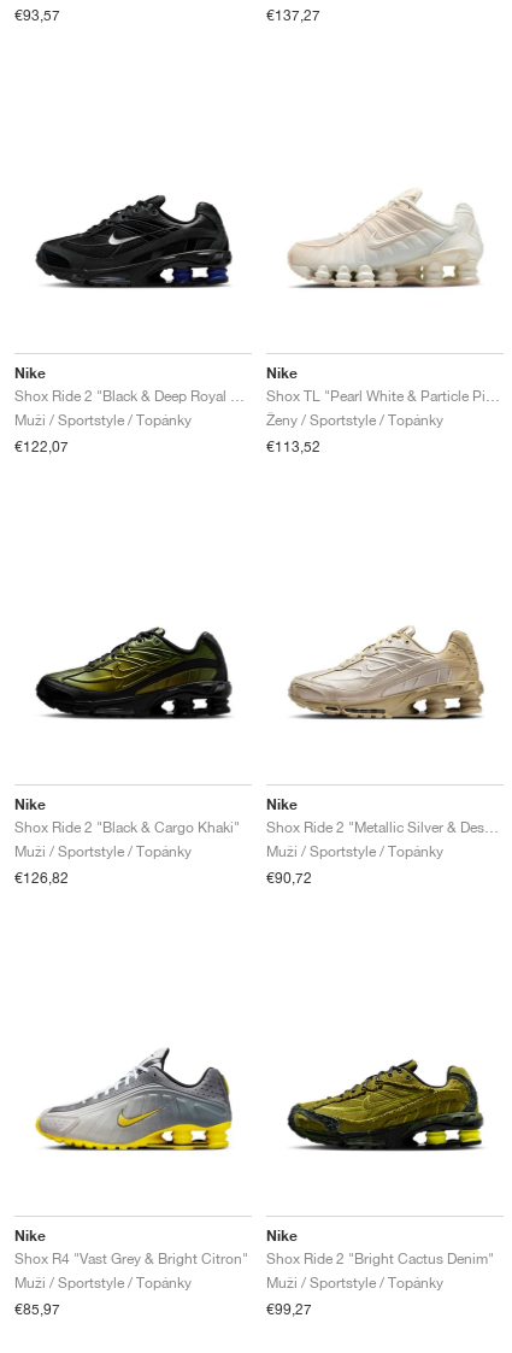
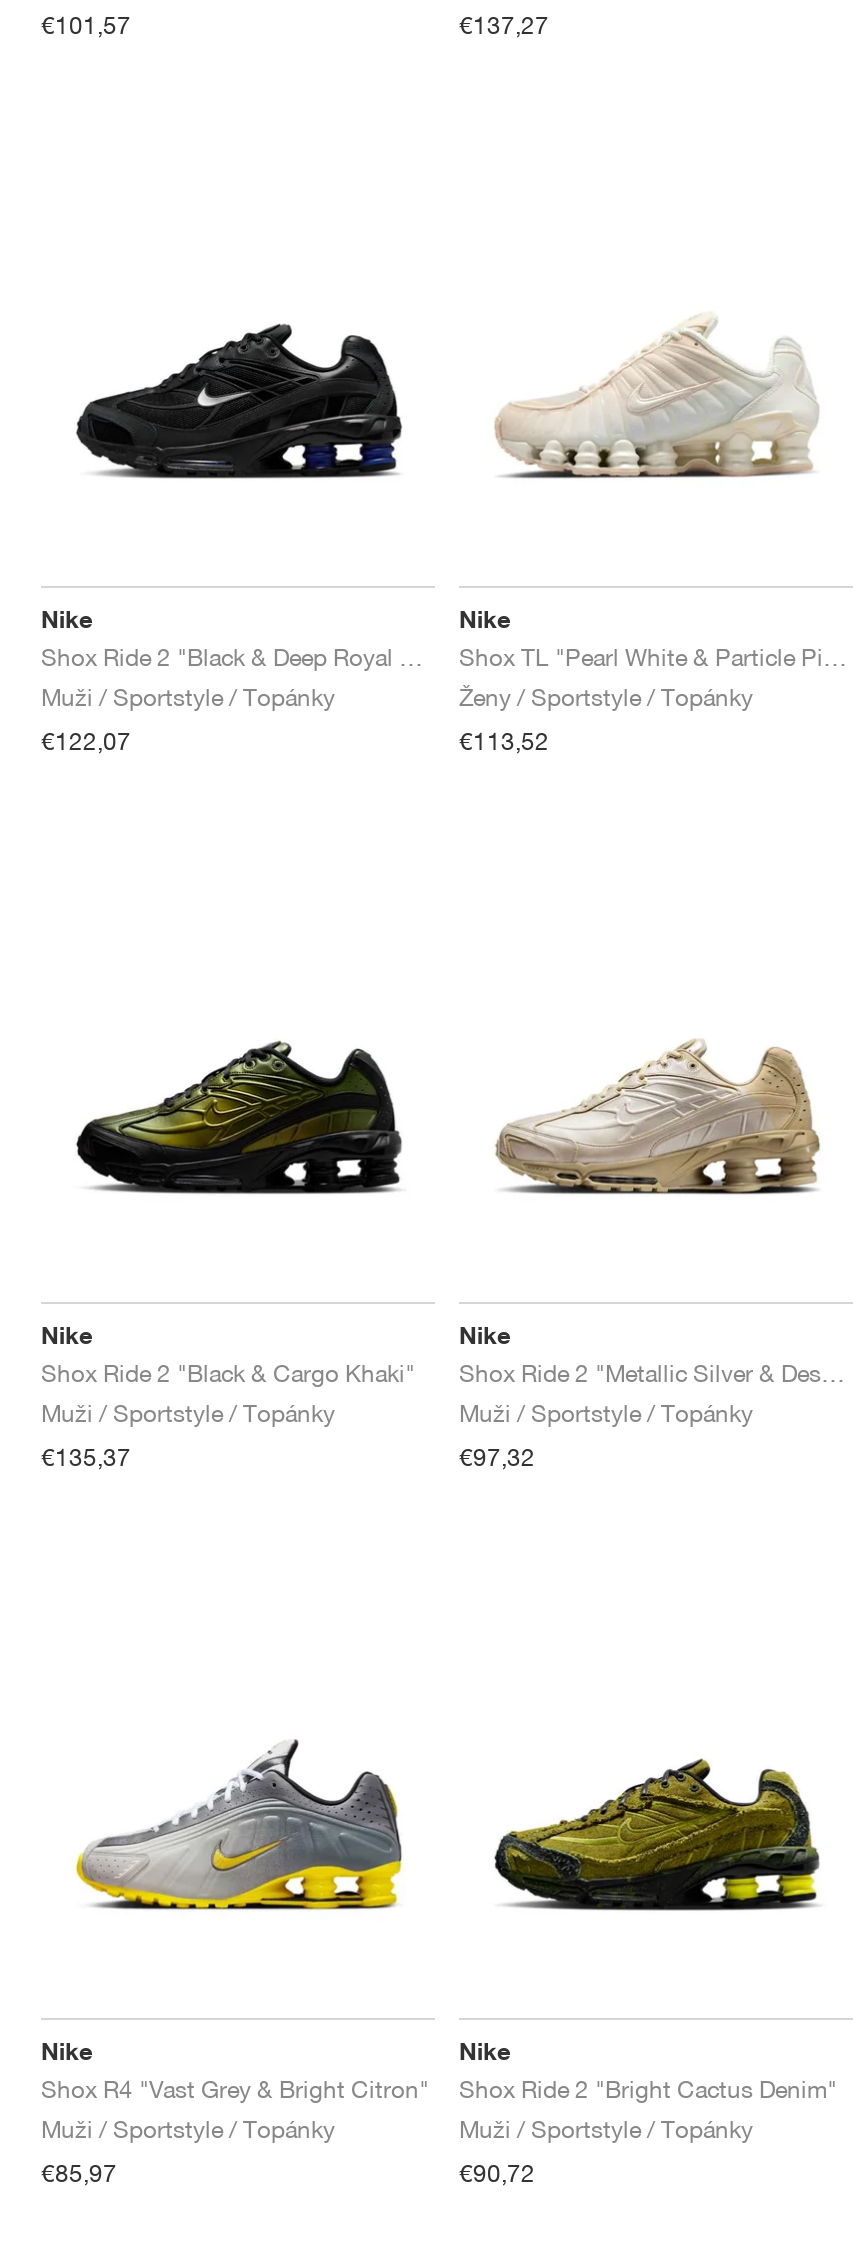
[14,6,60,24] €93,57 -> [41,10,131,40] €101,57
[14,868,69,886] €126,82 -> [41,1441,131,1471] €135,37
[266,868,312,886] €90,72 -> [459,1441,535,1471] €97,32
[266,1299,312,1317] €99,27 -> [459,2157,535,2187] €90,72

